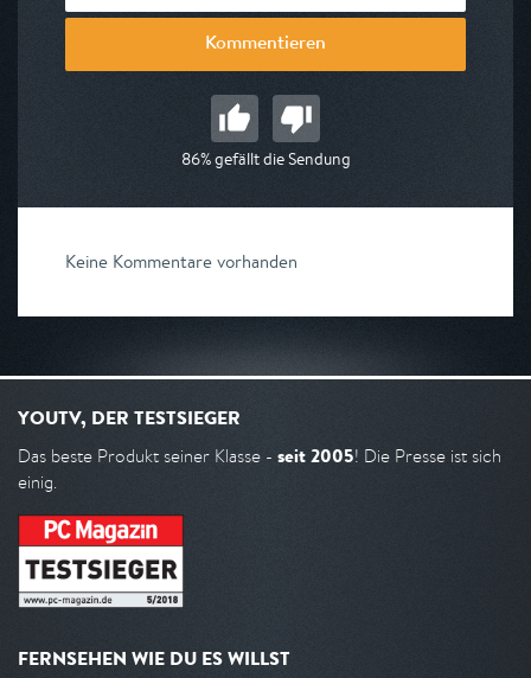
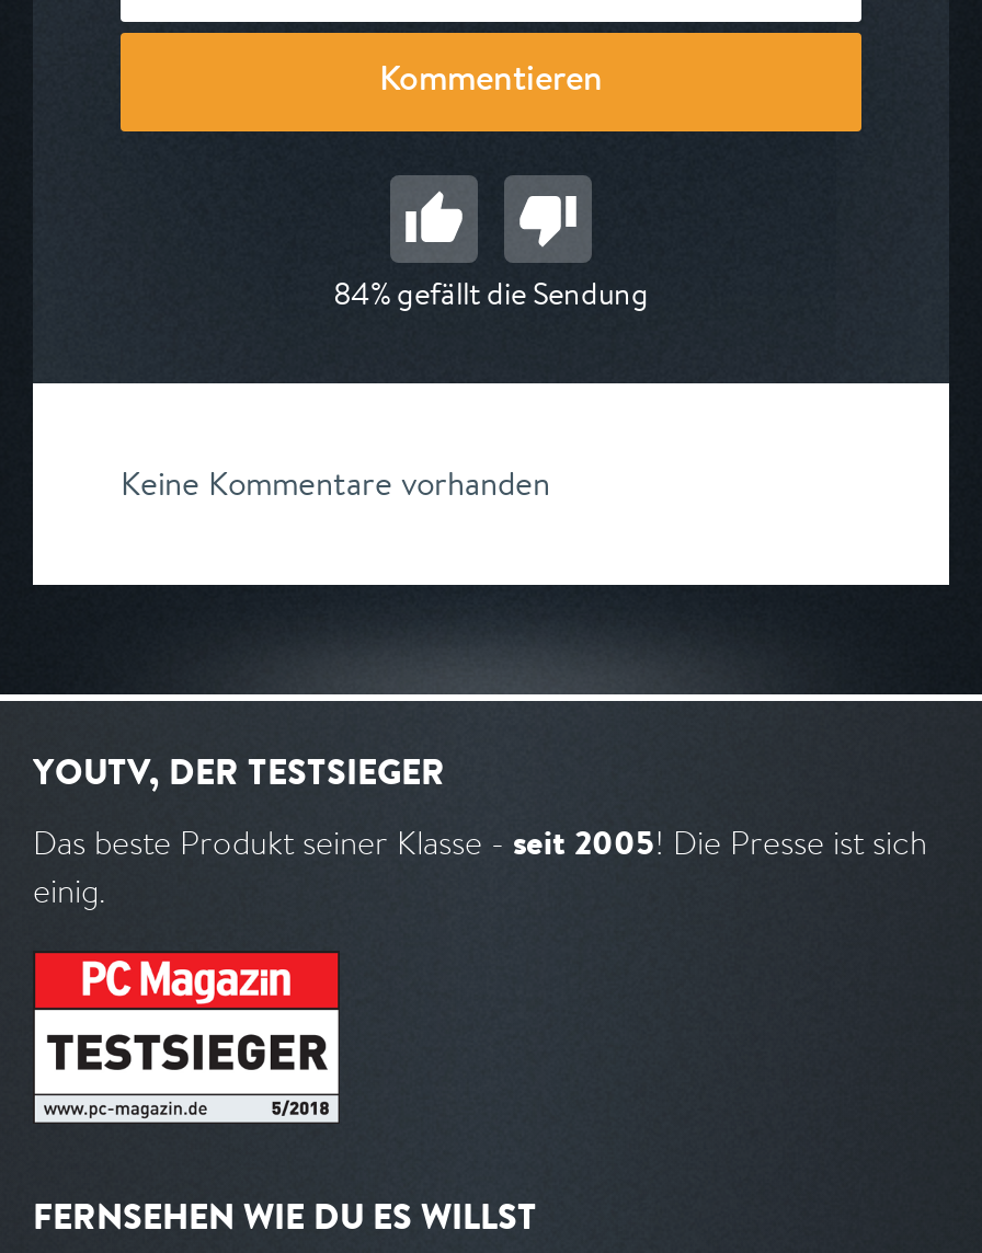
[181,148,350,170] 86% gefällt die Sendung -> [333,274,649,313] 84% gefällt die Sendung

